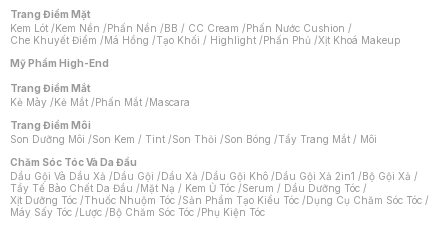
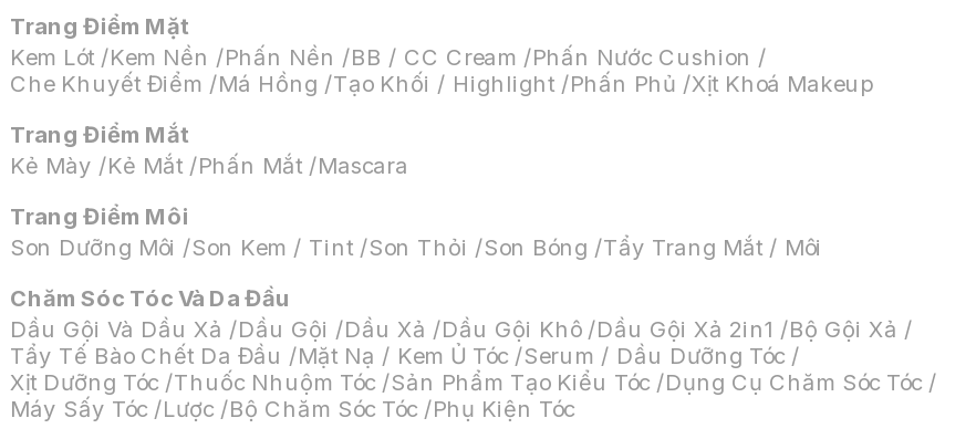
[10,57,109,69] Mỹ Phẩm High-End -> none

